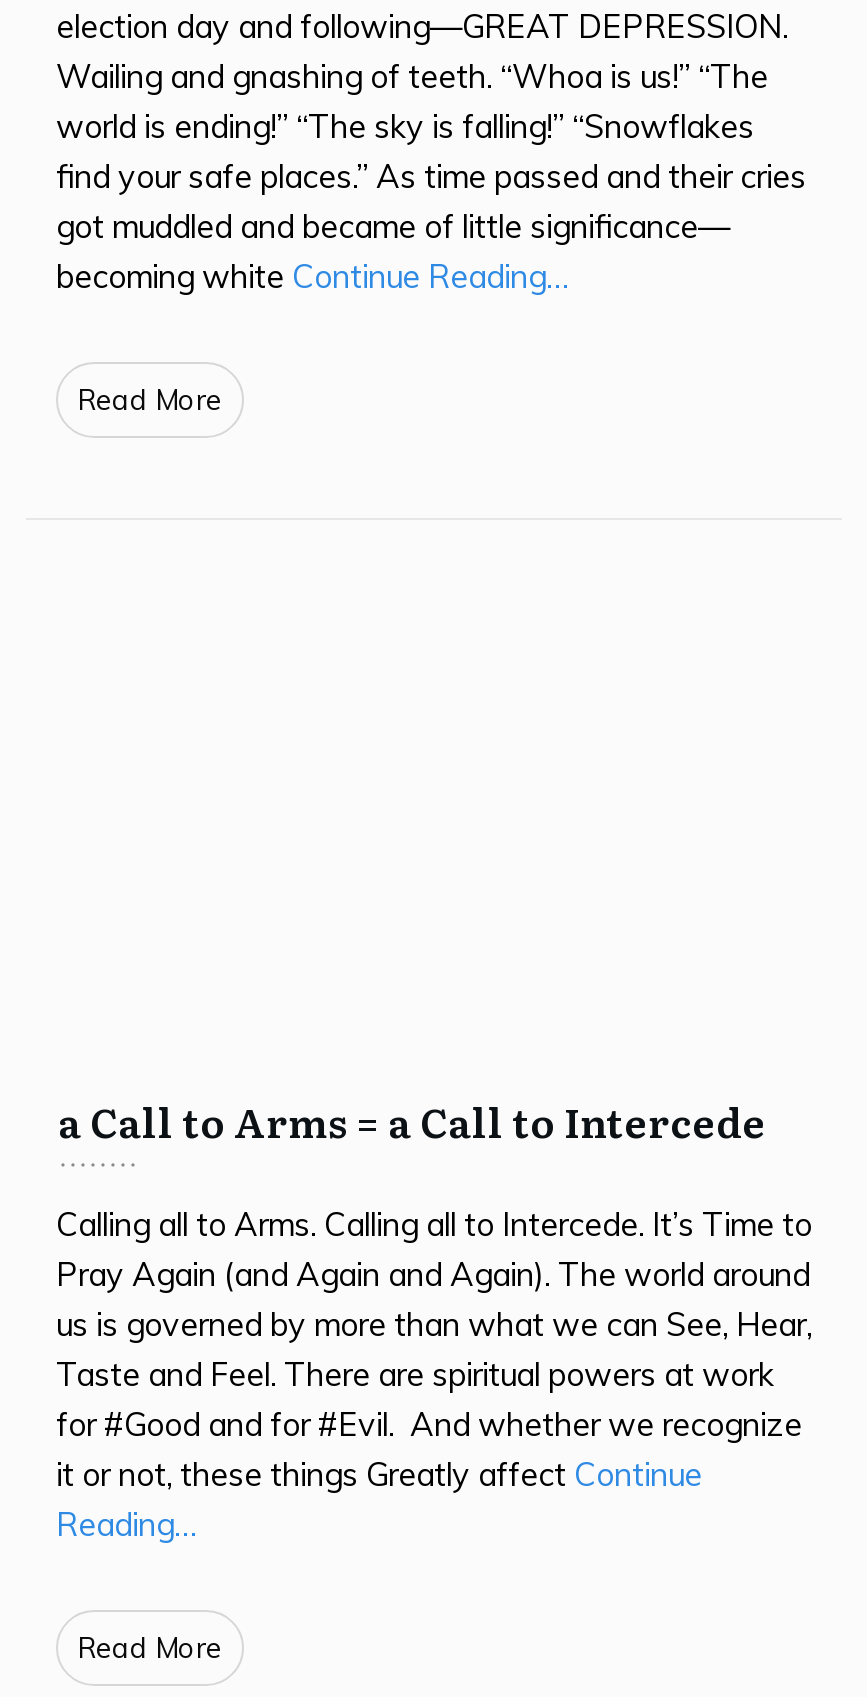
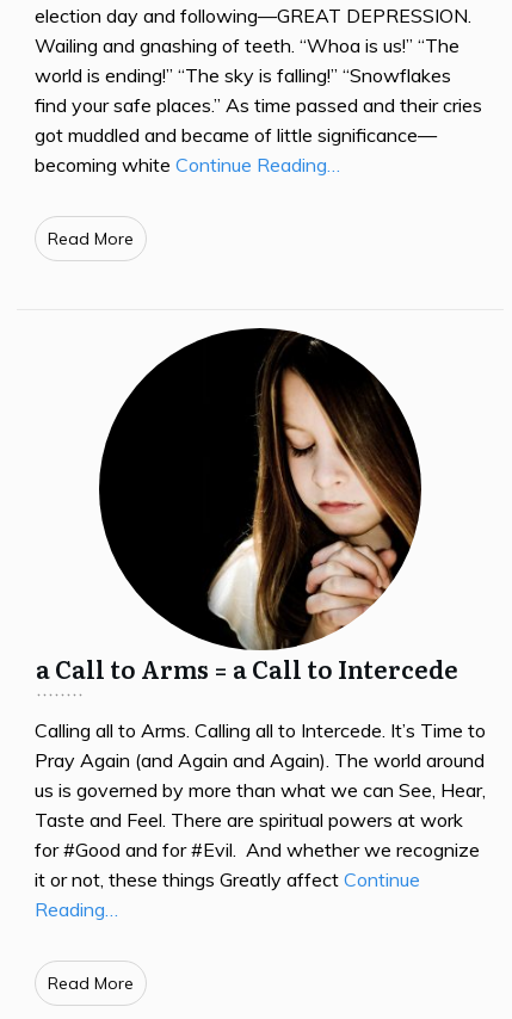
none -> [98,327,422,648] [image]

